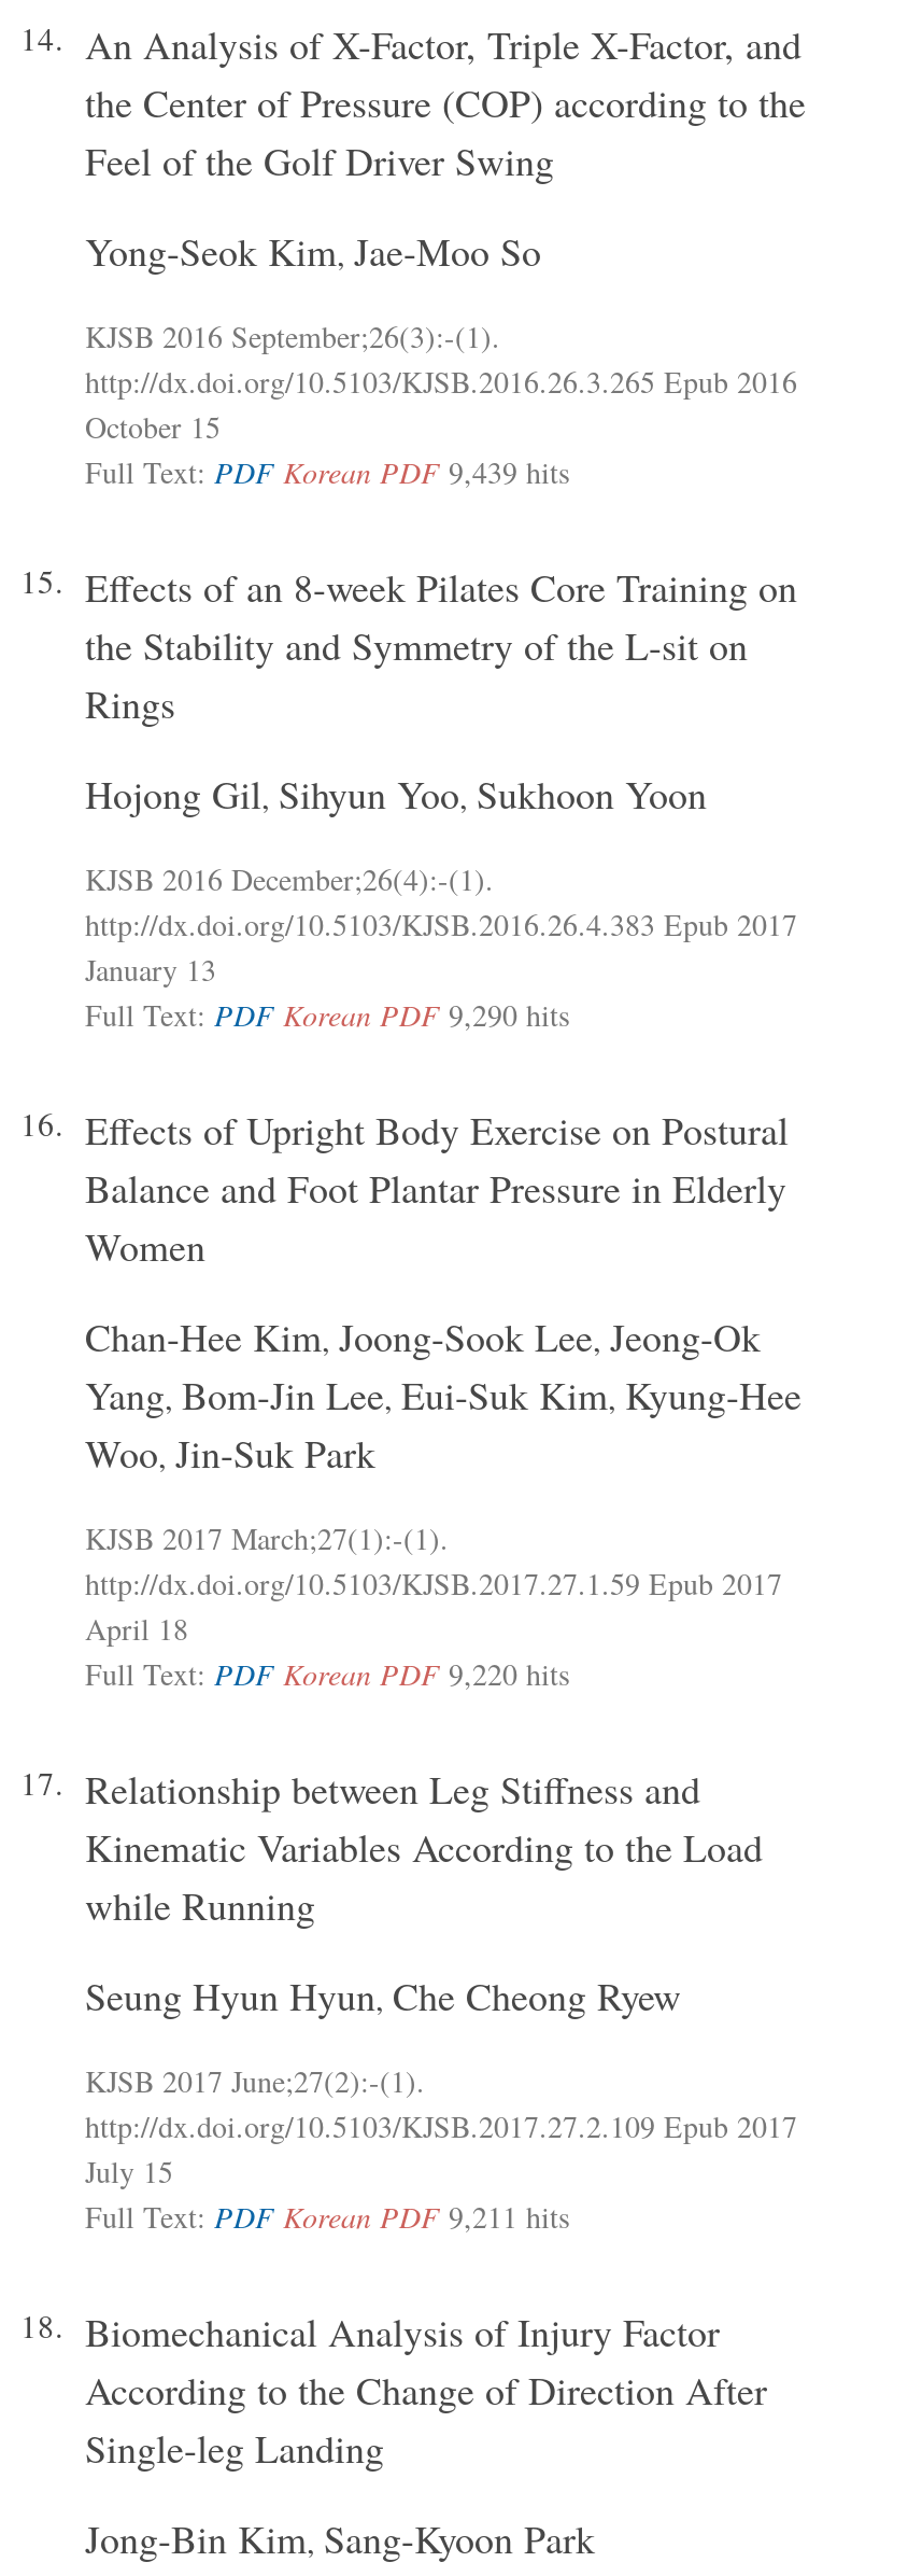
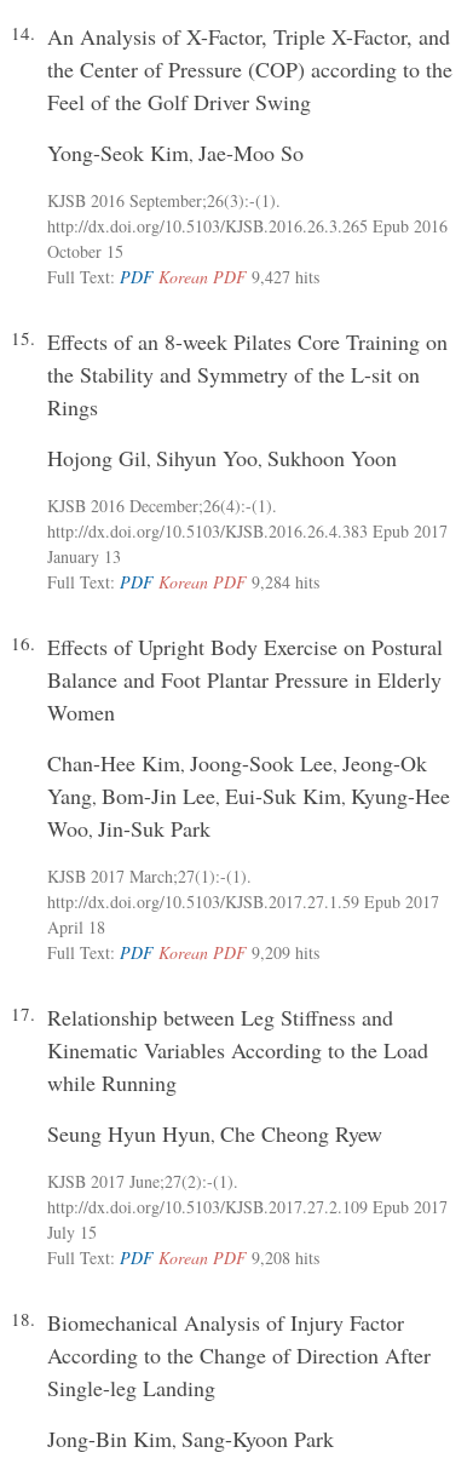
[85,451,569,492] Full Text: PDF Korean PDF 9,439 hits -> [47,265,319,288] Full Text: PDF Korean PDF 9,427 hits
[85,994,569,1035] Full Text: PDF Korean PDF 9,290 hits -> [47,570,319,593] Full Text: PDF Korean PDF 9,284 hits
[85,1653,569,1694] Full Text: PDF Korean PDF 9,220 hits -> [47,941,319,964] Full Text: PDF Korean PDF 9,209 hits
[85,2196,569,2237] Full Text: PDF Korean PDF 9,211 hits -> [47,1246,319,1269] Full Text: PDF Korean PDF 9,208 hits

